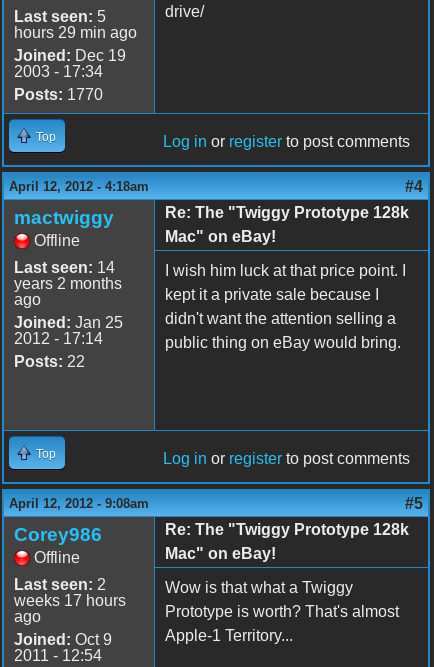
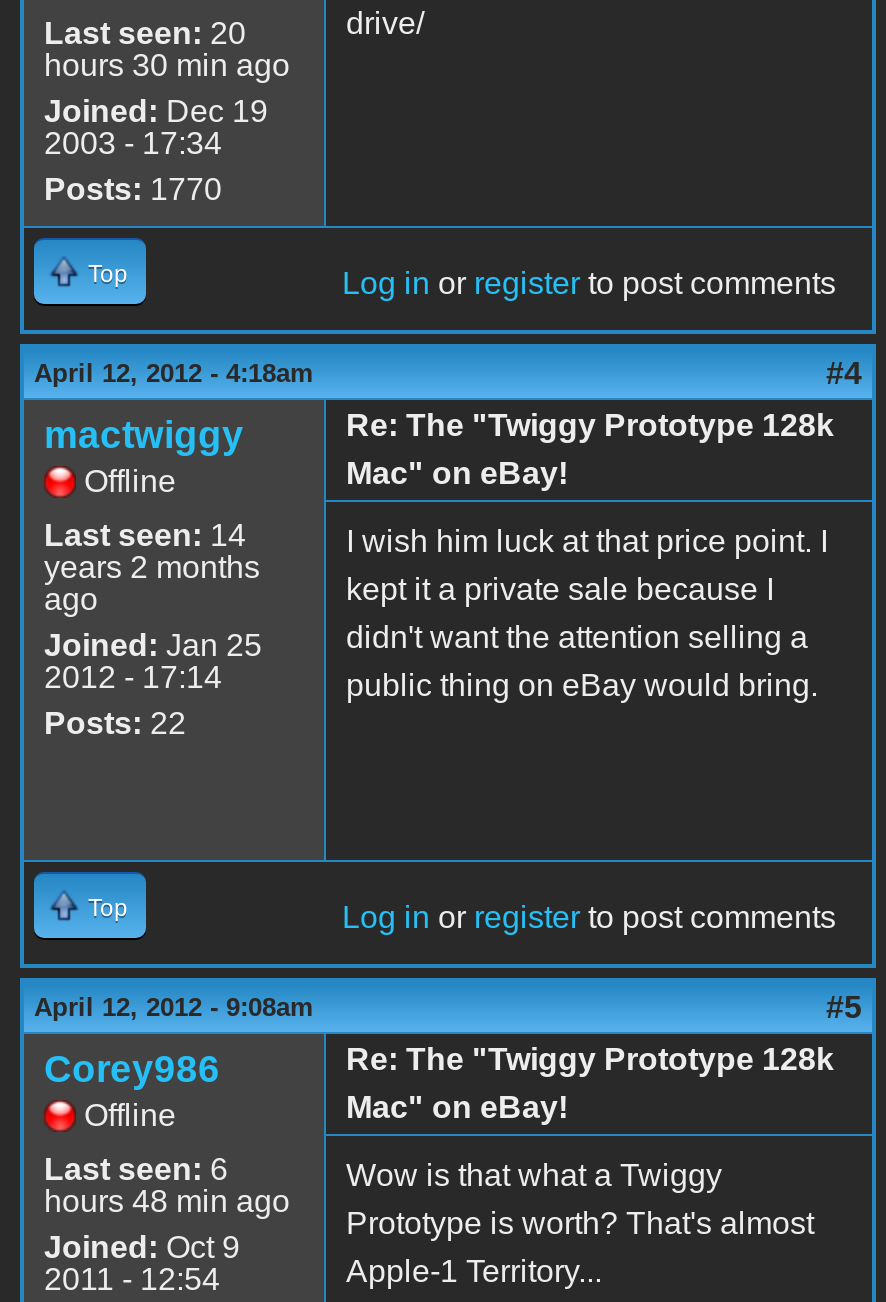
[14,8,106,25] Last seen: 5 -> [44,16,246,50] Last seen: 20
[14,24,137,41] hours 29 min ago -> [44,48,290,82] hours 30 min ago
[14,576,126,625] Last seen: 2 | weeks 17 hours | ago -> [44,1152,290,1218] Last seen: 6 | hours 48 min ago

